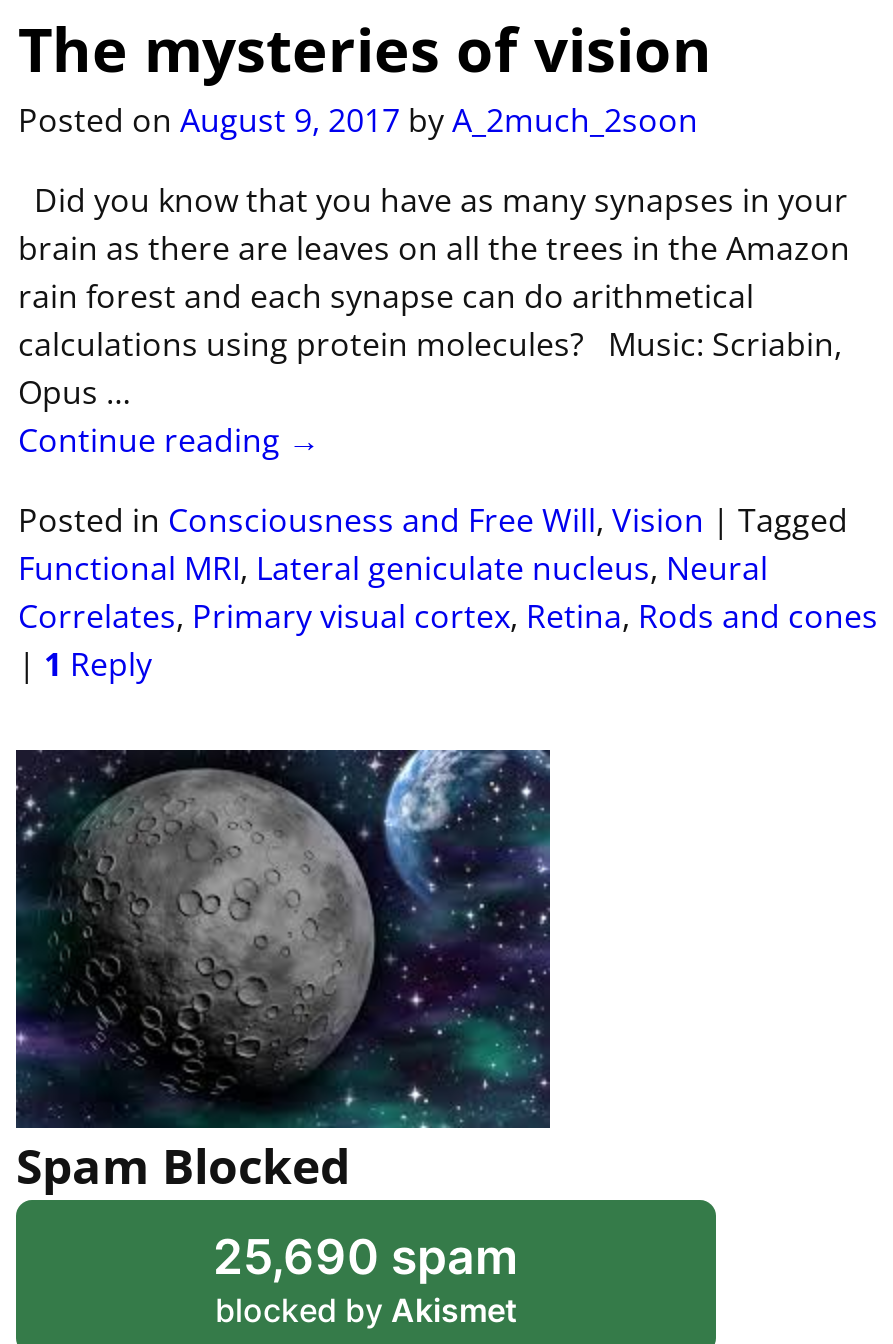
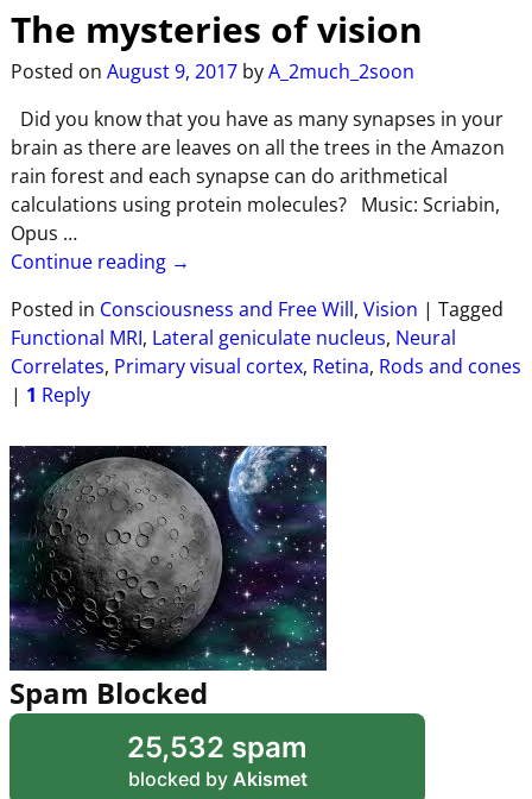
[213,1229,519,1287] 25,690 spam -> [127,731,308,765] 25,532 spam

